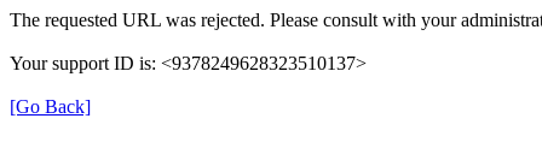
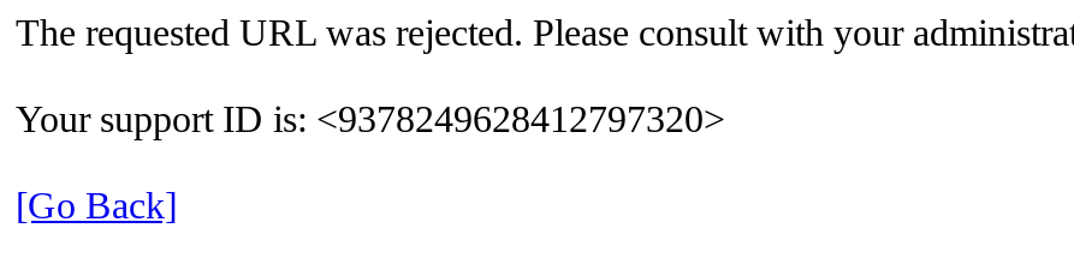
[10,53,367,73] Your support ID is: <9378249628323510137> -> [16,98,725,139] Your support ID is: <9378249628412797320>

